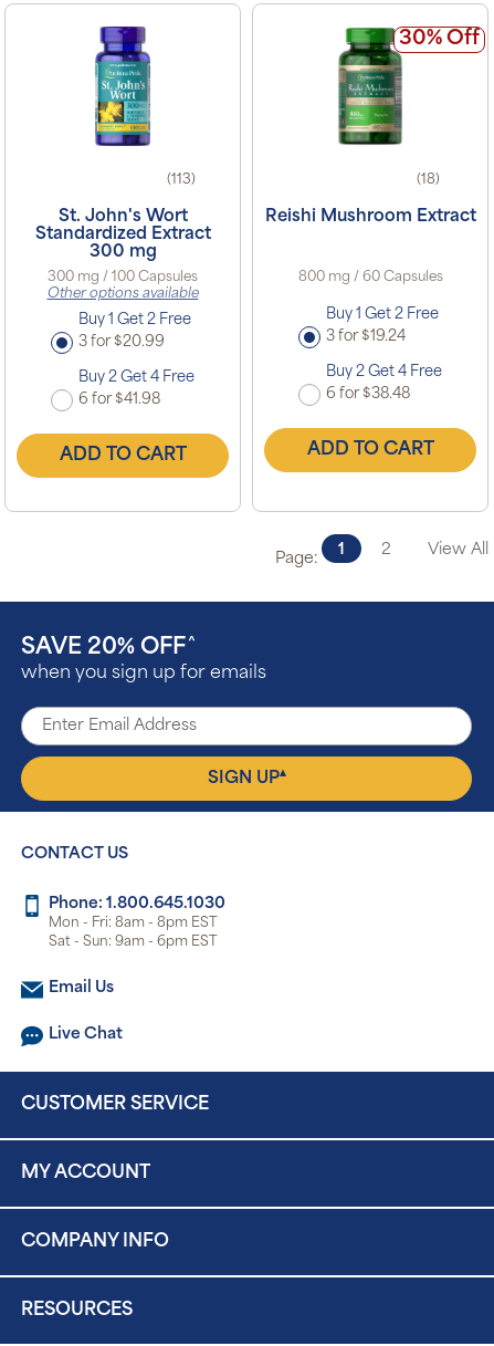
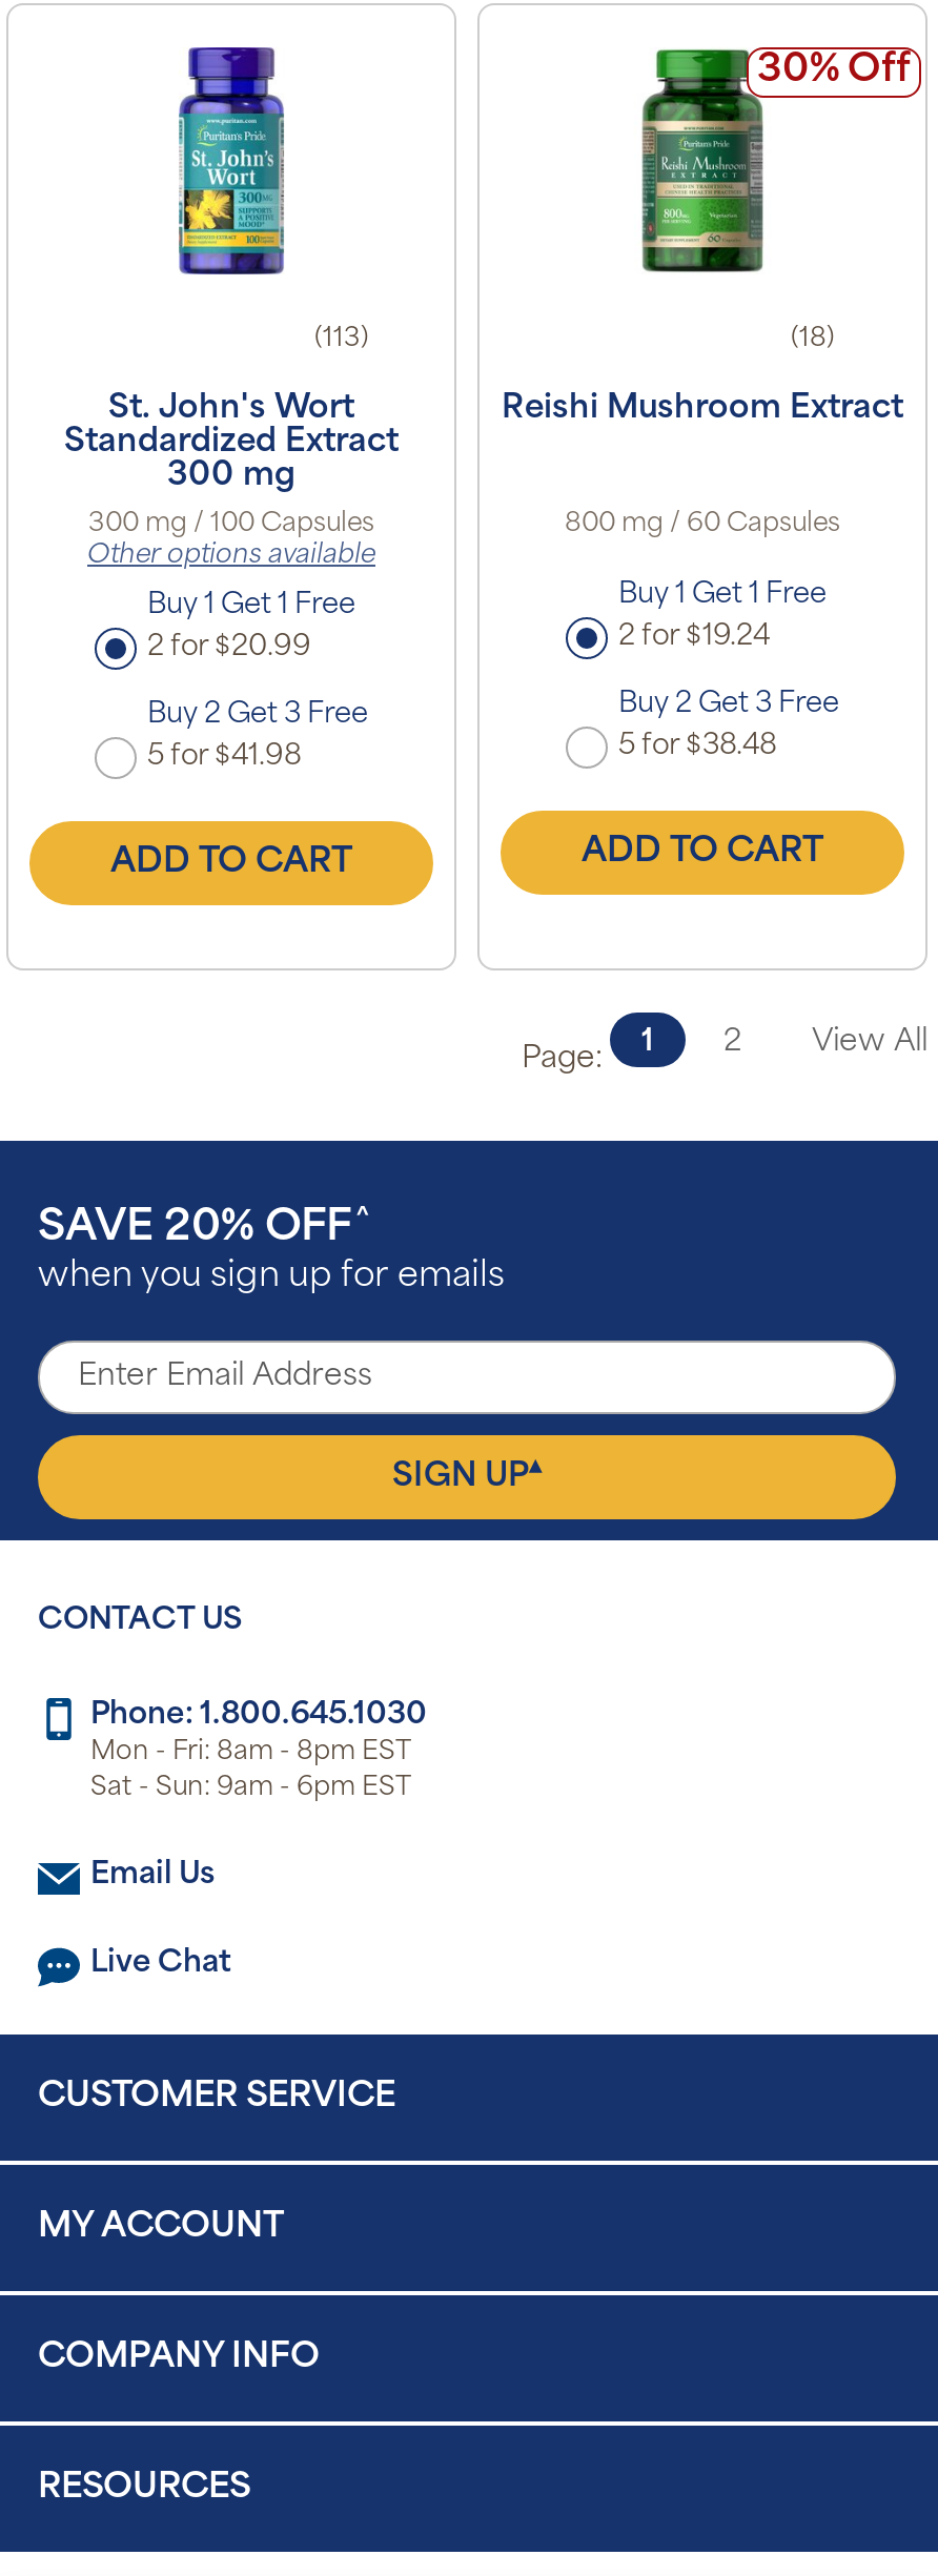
[78,313,191,328] Buy 1 Get 2 Free -> [147,592,355,620] Buy 1 Get 1 Free
[326,308,439,322] Buy 1 Get 2 Free -> [618,582,827,609] Buy 1 Get 1 Free
[78,335,165,350] 3 for $20.99 -> [147,634,311,662] 2 for $20.99
[326,330,406,344] 3 for $19.24 -> [618,624,770,651] 2 for $19.24
[78,371,195,385] Buy 2 Get 4 Free -> [147,702,368,729] Buy 2 Get 3 Free
[326,365,442,380] Buy 2 Get 4 Free -> [618,691,839,719] Buy 2 Get 3 Free
[78,393,160,407] 6 for $41.98 -> [147,744,301,771] 5 for $41.98
[326,387,410,402] 6 for $38.48 -> [618,733,776,761] 5 for $38.48

